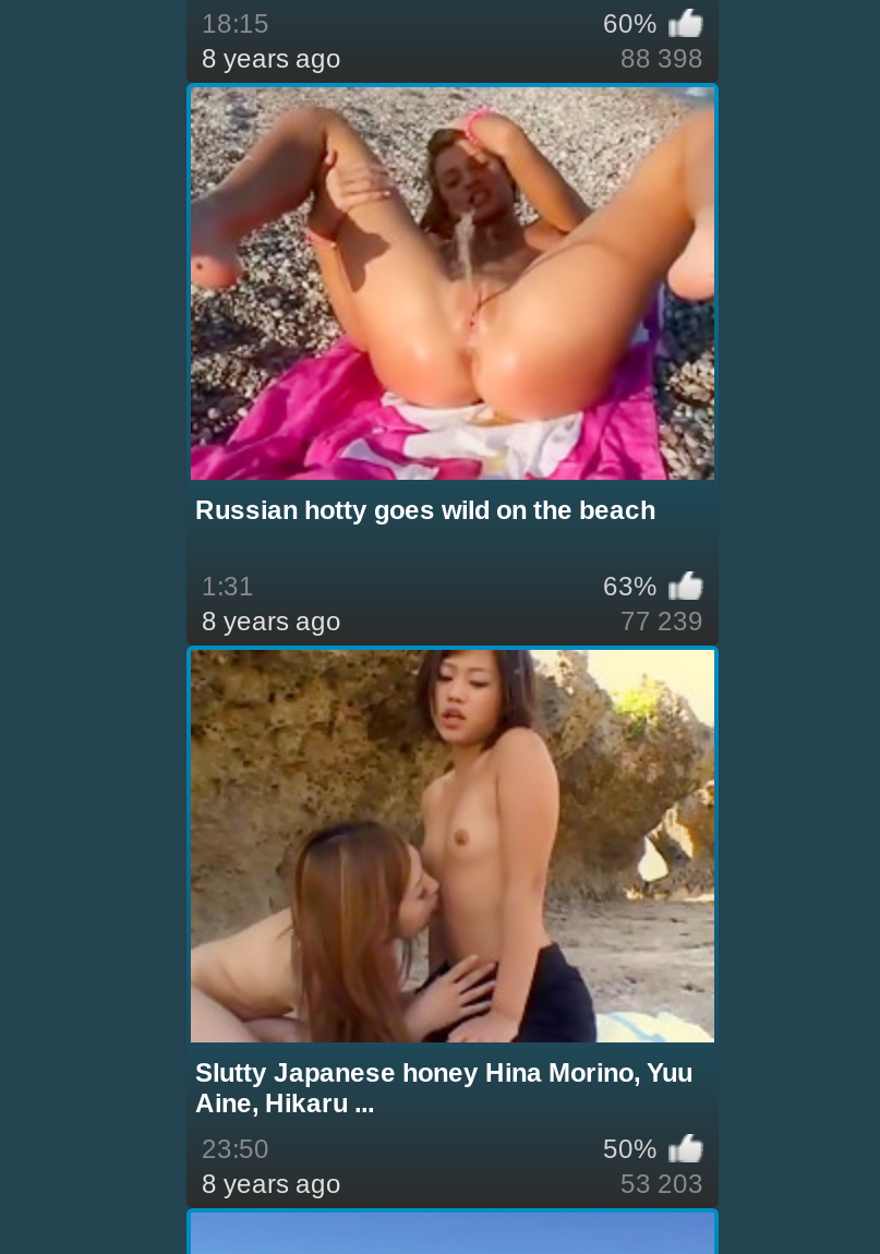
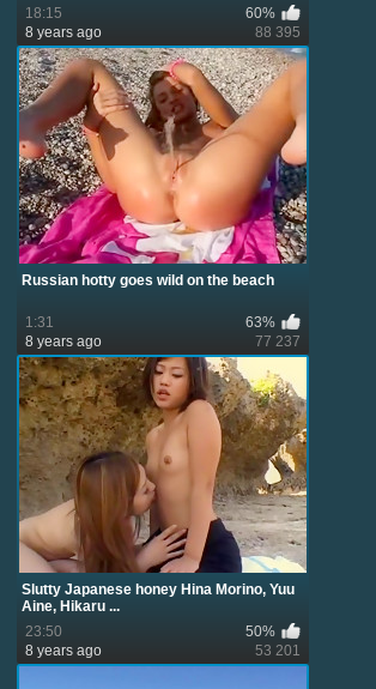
[620,43,703,74] 88 398 -> [255,24,301,41] 88 395
[620,606,703,636] 77 239 -> [255,333,301,350] 77 237
[620,1169,703,1199] 53 203 -> [255,642,301,659] 53 201

